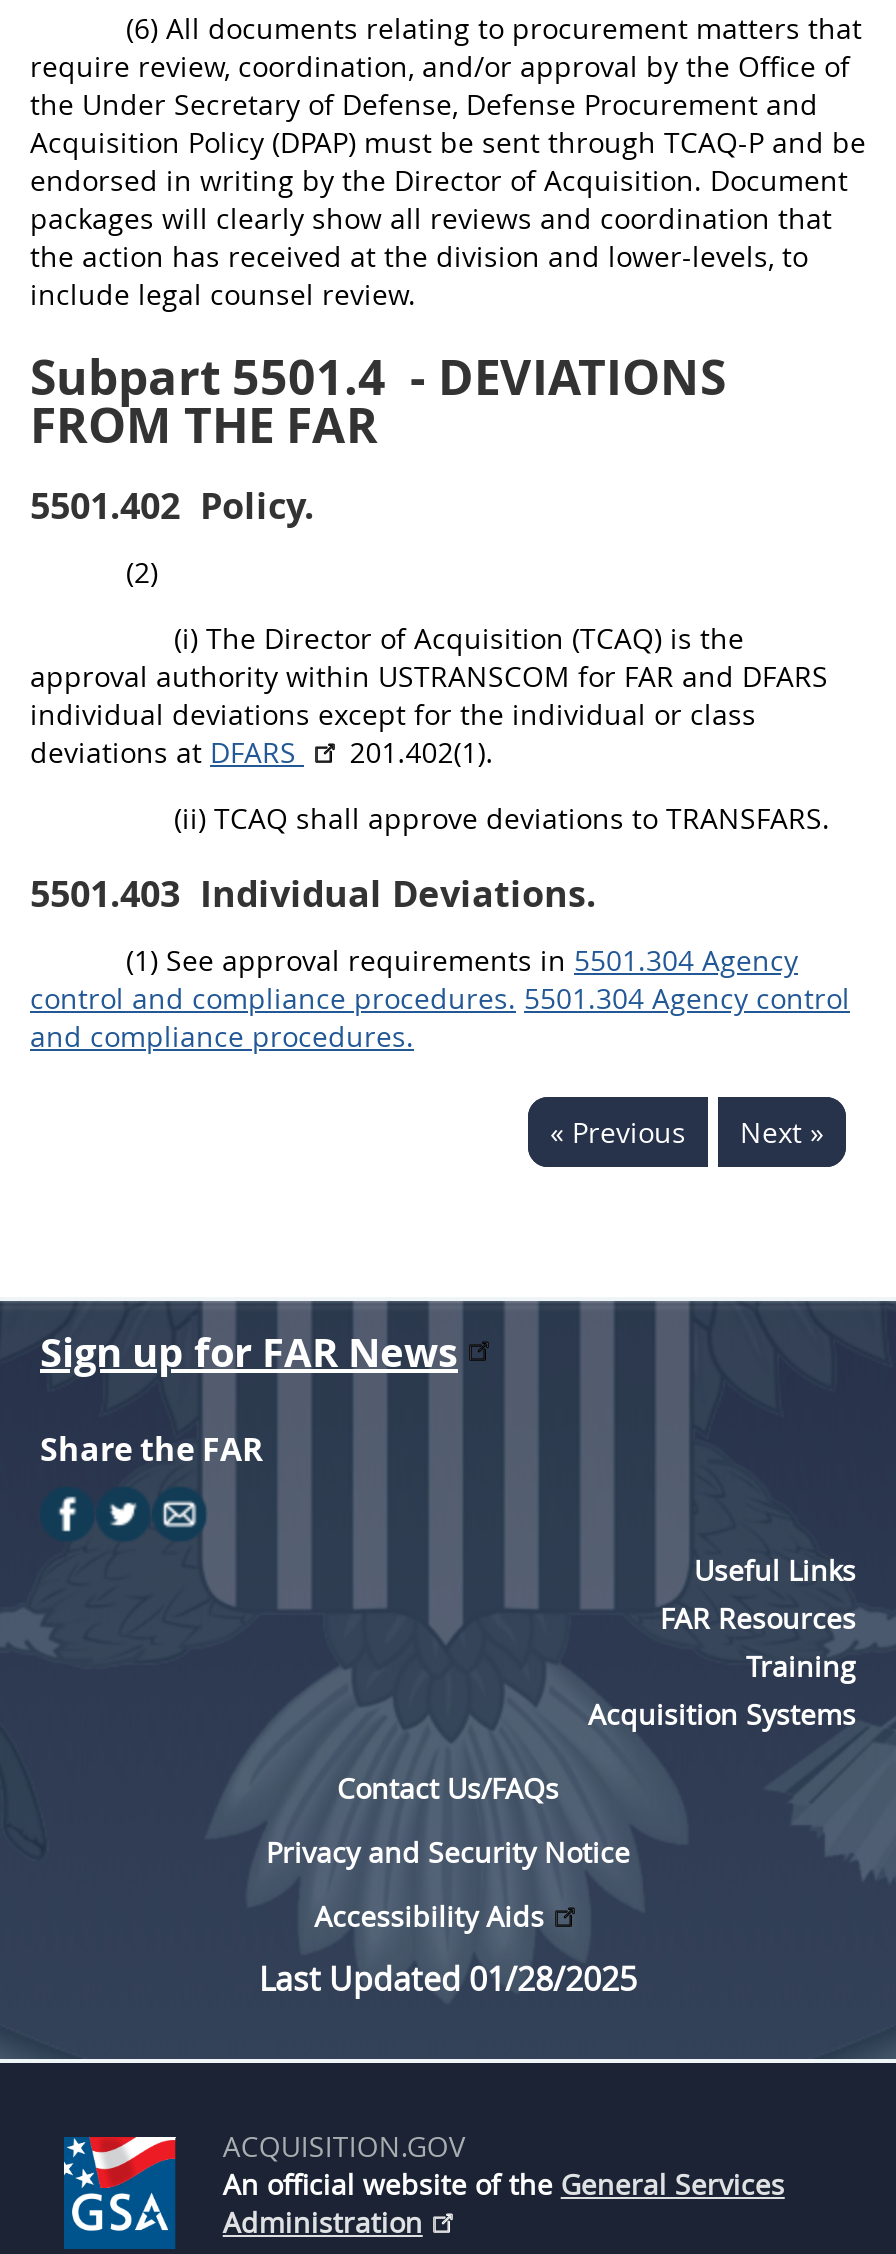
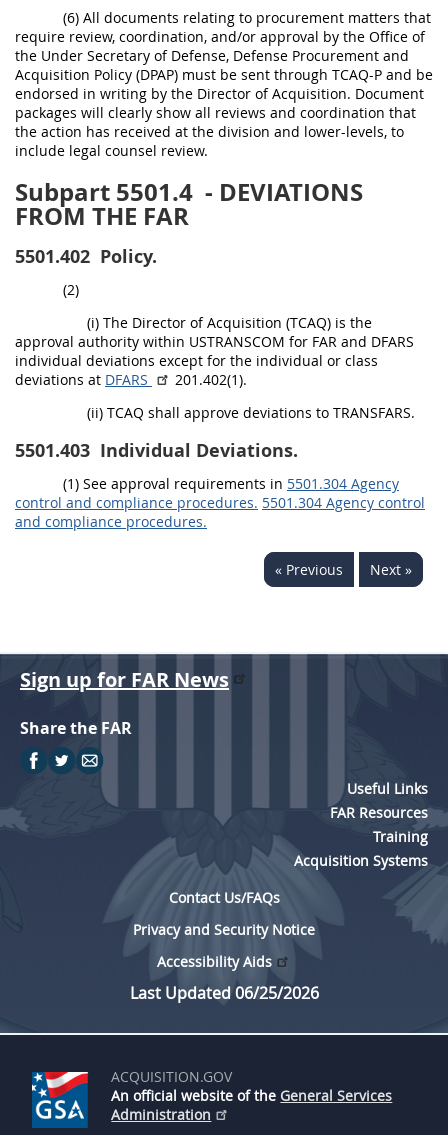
[259,1957,637,2001] Last Updated 01/28/2025 -> [129,982,318,1004] Last Updated 06/25/2026

